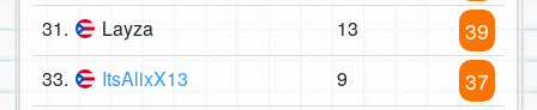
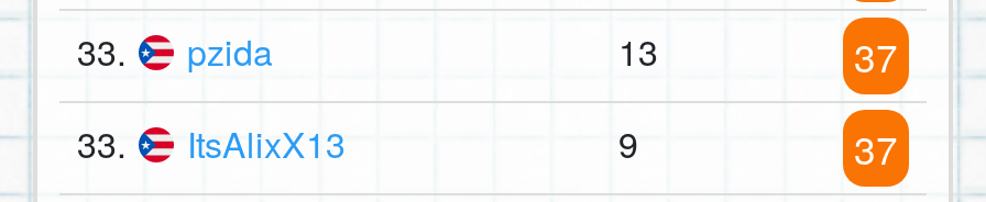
[42,15,153,42] 31. | Layza -> [77,27,273,78] 33. | pzida
[465,16,489,46] 39 -> [854,29,898,84] 37

